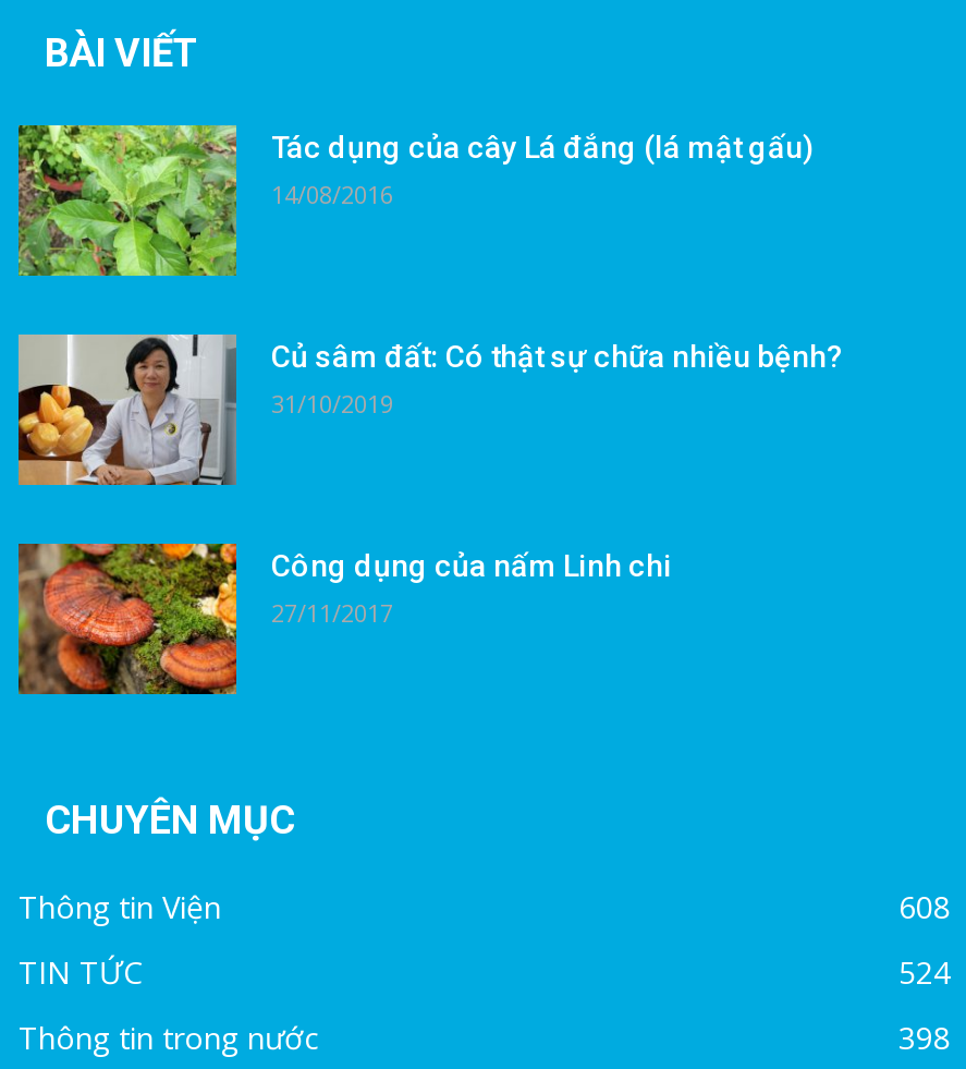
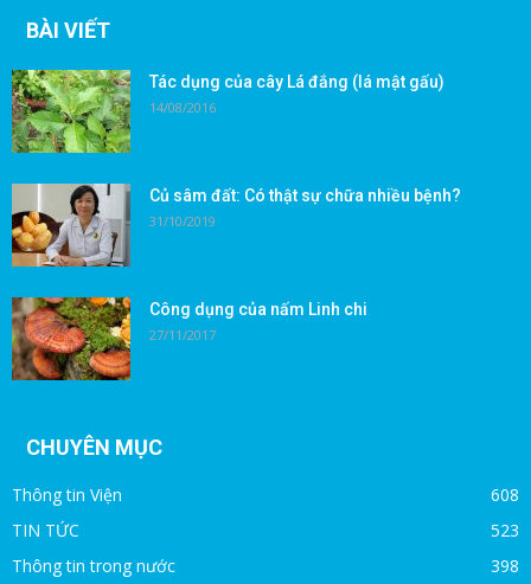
[898,951,951,993] 524 -> [491,519,519,541] 523

